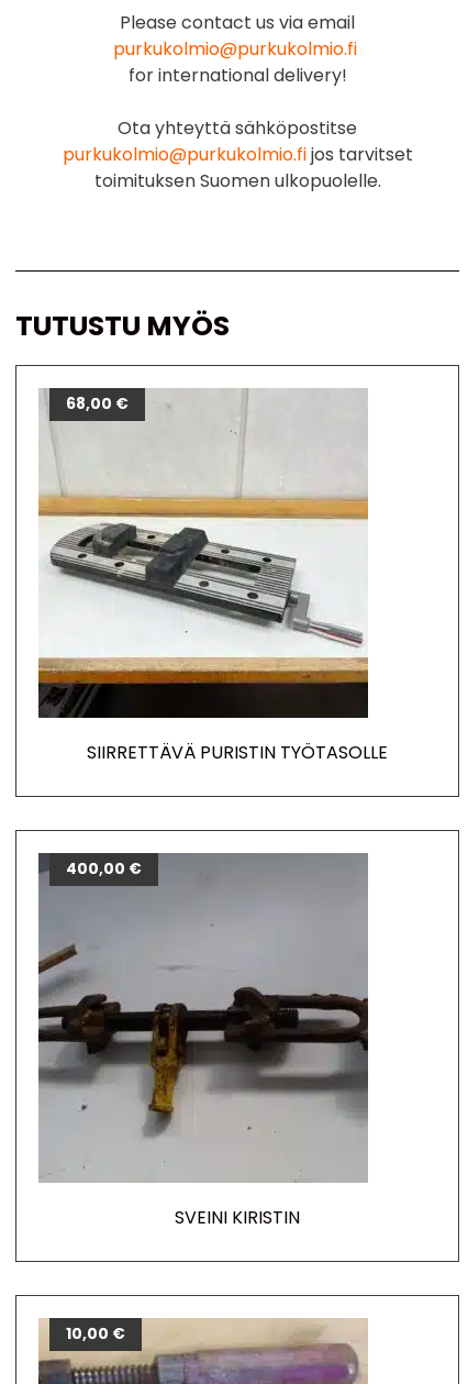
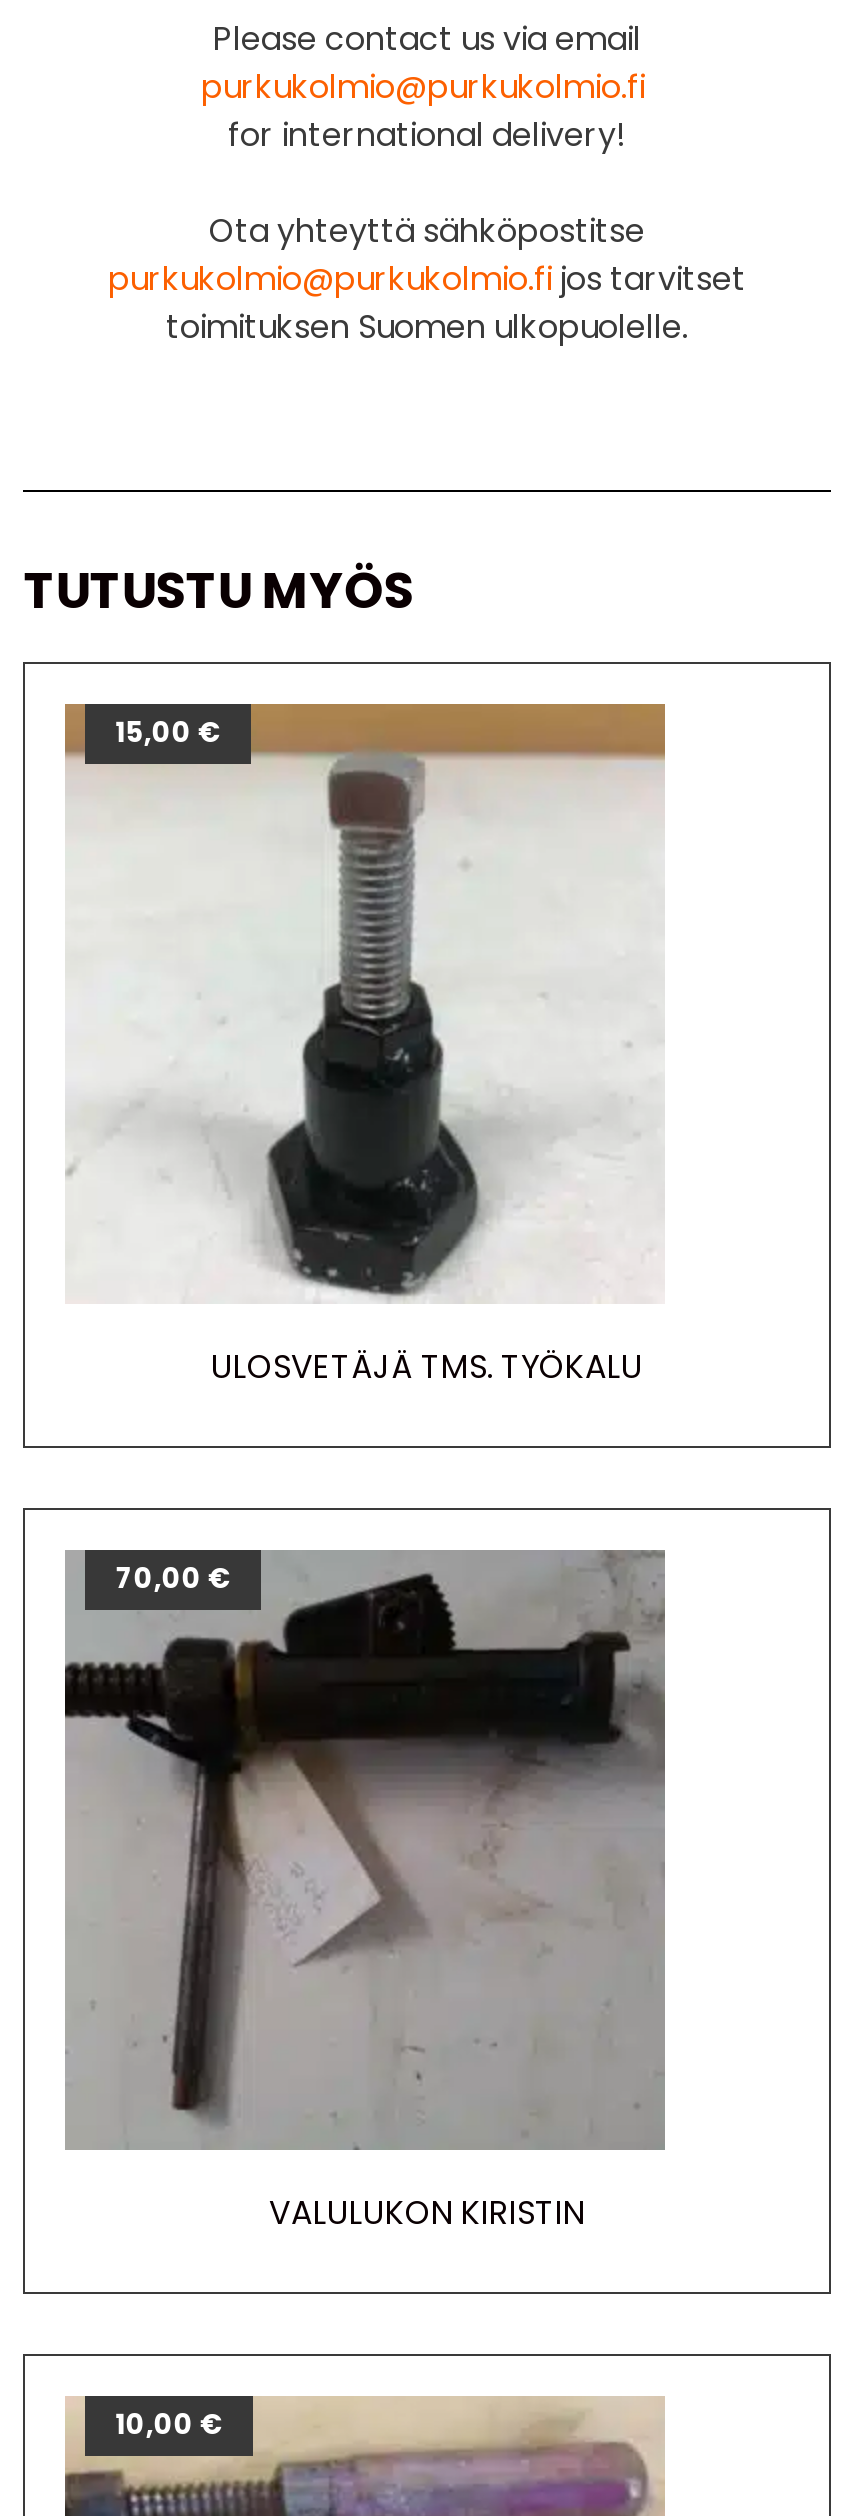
[37,388,369,719] [image] | 68,00 € -> [65,704,665,1304] [image] | 15,00 €
[87,739,388,765] SIIRRETTÄVÄ PURISTIN TYÖTASOLLE -> [211,1343,643,1389] ULOSVETÄJÄ TMS. TYÖKALU
[38,853,368,1181] [image] | 400,00 € -> [65,1552,665,2148] [image] | 70,00 €
[175,1204,300,1230] SVEINI KIRISTIN -> [269,2189,585,2235] VALULUKON KIRISTIN

